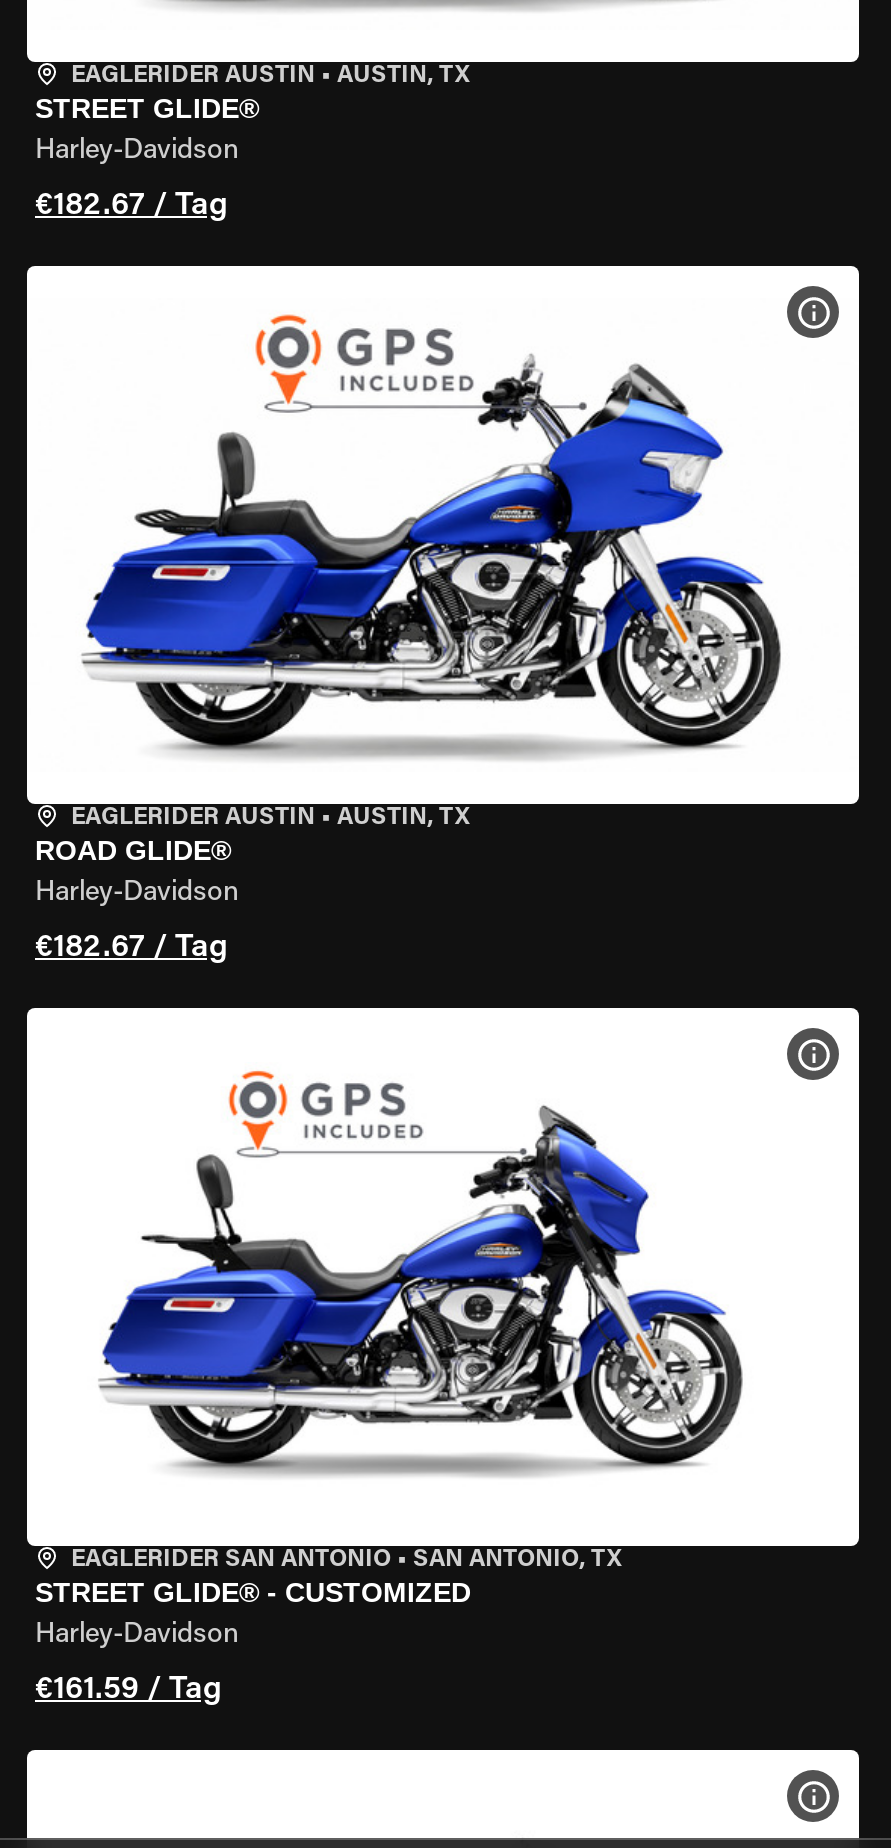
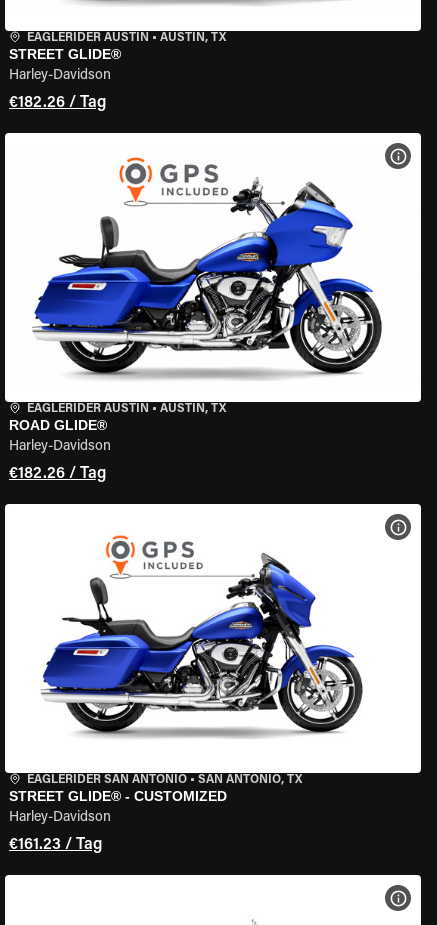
[35,190,227,222] €182.67 / Tag -> [9,95,106,111] €182.26 / Tag
[35,932,227,964] €182.67 / Tag -> [9,466,106,482] €182.26 / Tag
[35,1674,221,1706] €161.59 / Tag -> [9,837,102,853] €161.23 / Tag

